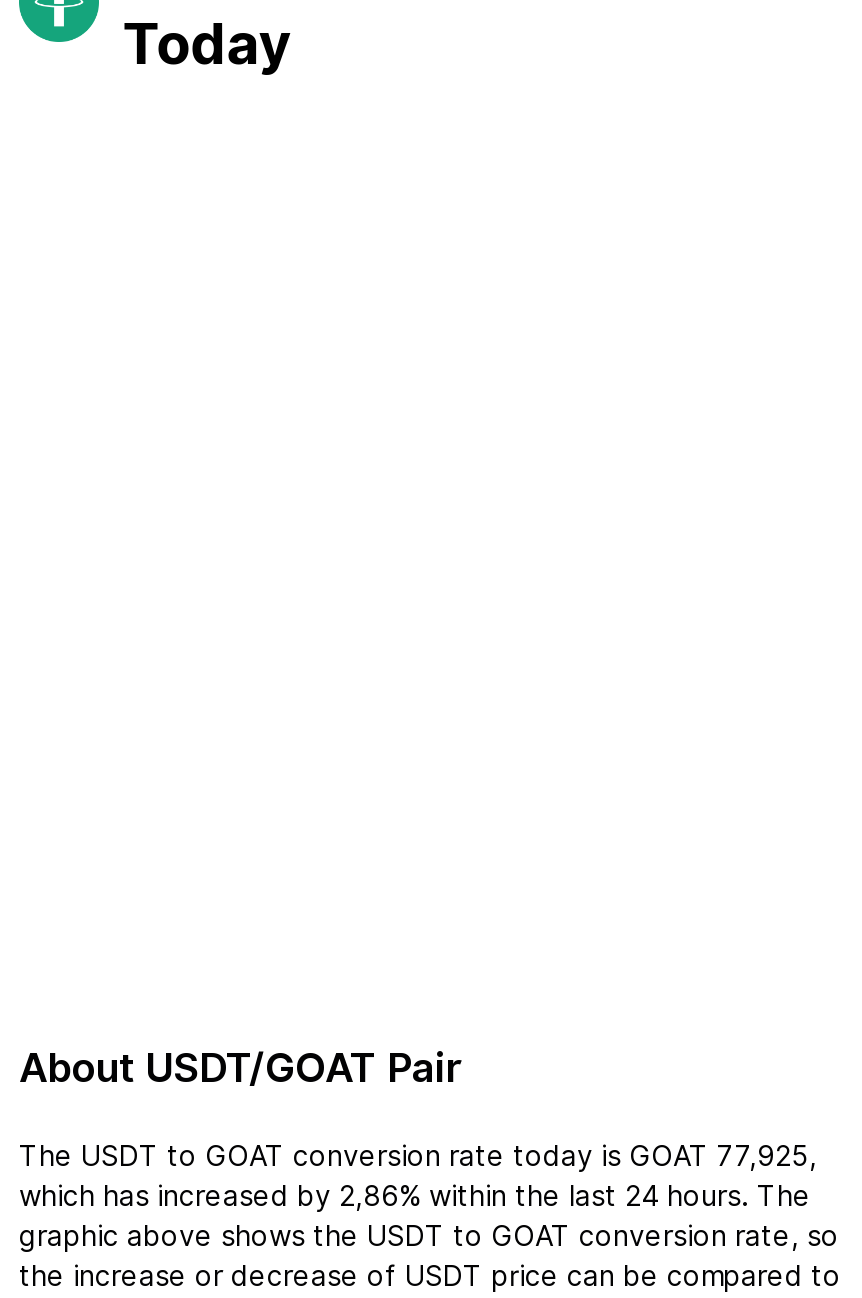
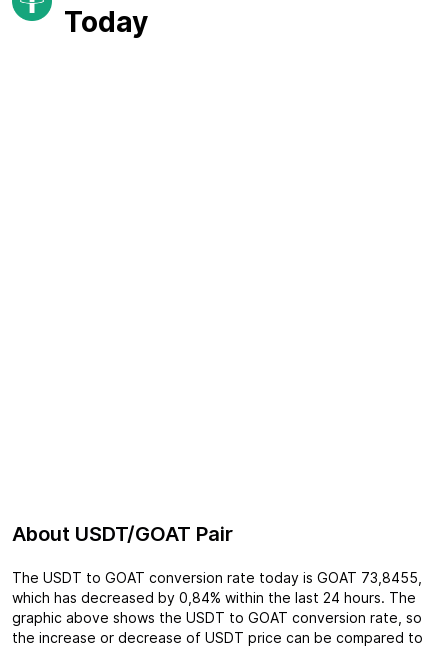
[19,1140,817,1172] The USDT to GOAT conversion rate today is GOAT 77,925, -> [12,570,422,586] The USDT to GOAT conversion rate today is GOAT 73,8455,
[19,1180,811,1212] which has increased by 2,86% within the last 24 hours. The -> [12,590,416,606] which has decreased by 0,84% within the last 24 hours. The

